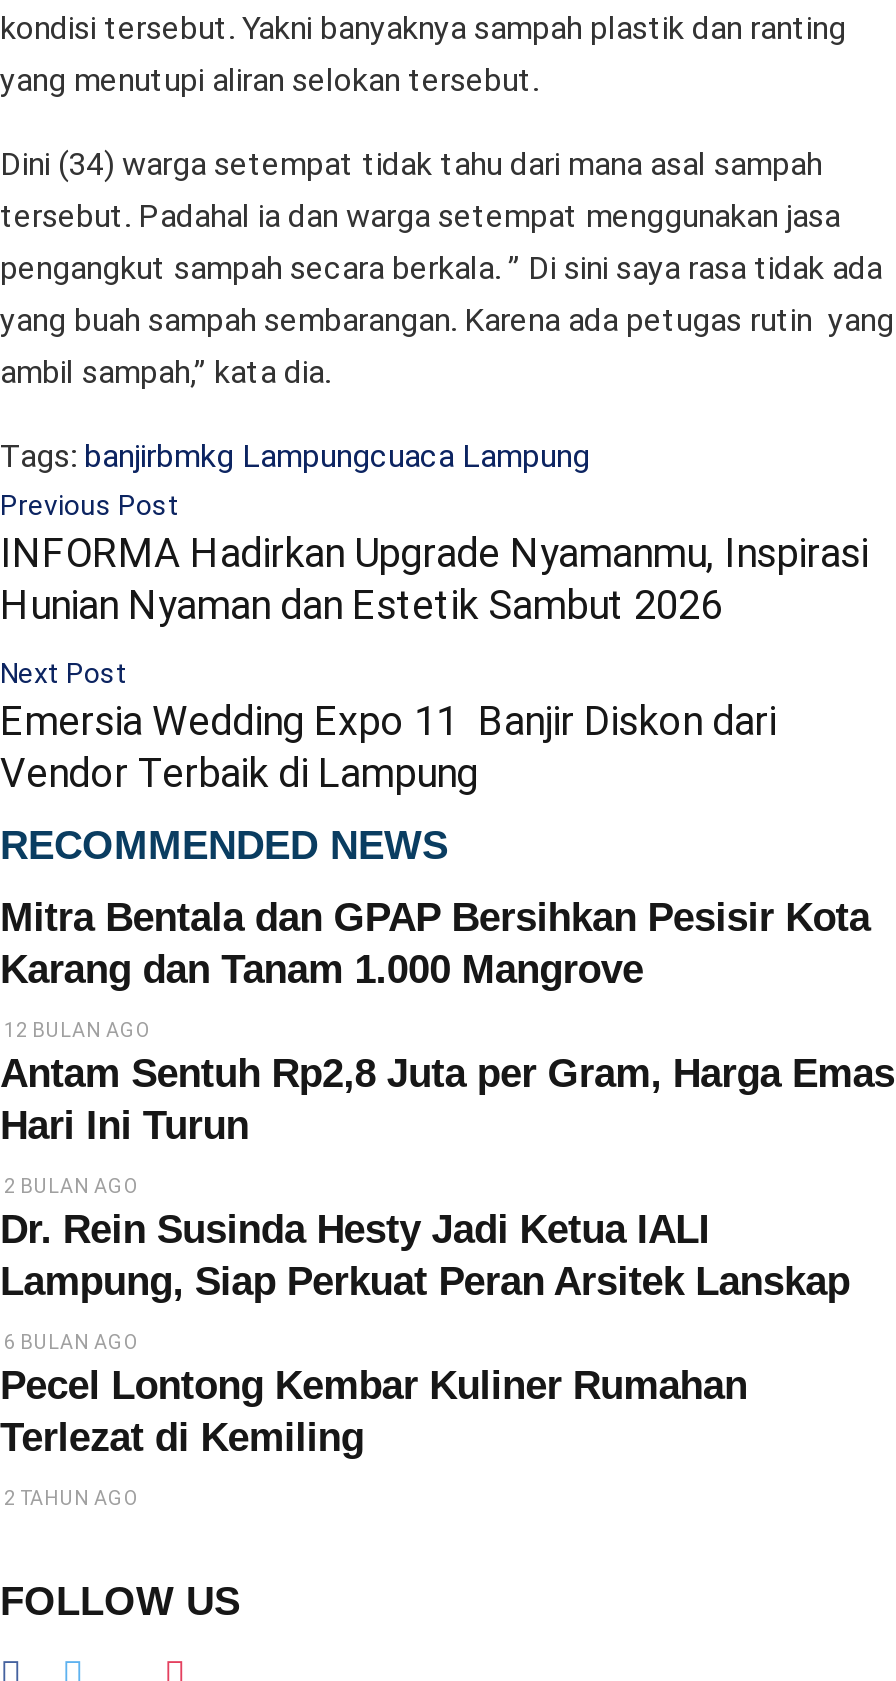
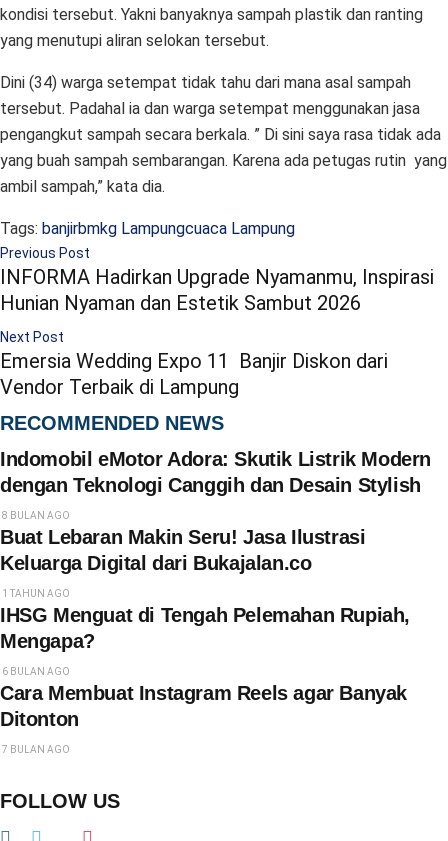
[0,895,870,991] Mitra Bentala dan GPAP Bersihkan Pesisir Kota | Karang dan Tanam 1.000 Mangrove -> [0,448,431,496] Indomobil eMotor Adora: Skutik Listrik Modern | dengan Teknologi Canggih dan Desain Stylish
[0,1019,895,1147] 12 BULAN AGO | Antam Sentuh Rp2,8 Juta per Gram, Harga Emas | Hari Ini Turun -> [0,510,365,574] 8 BULAN AGO | Buat Lebaran Makin Seru! Jasa Ilustrasi | Keluarga Digital dari Bukajalan.co
[0,1175,850,1303] 2 BULAN AGO | Dr. Rein Susinda Hesty Jadi Ketua IALI | Lampung, Siap Perkuat Peran Arsitek Lanskap -> [0,588,410,652] 1 TAHUN AGO | IHSG Menguat di Tengah Pelemahan Rupiah, | Mengapa?
[0,1363,747,1459] Pecel Lontong Kembar Kuliner Rumahan | Terlezat di Kemiling -> [0,682,407,730] Cara Membuat Instagram Reels agar Banyak | Ditonton
[0,1487,140,1509] 2 TAHUN AGO -> [0,744,70,755] 7 BULAN AGO

